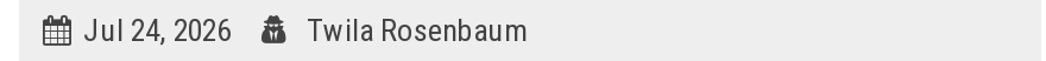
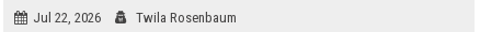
[83,13,525,48] Jul 24, 2026 Twila Rosenbaum -> [33,10,237,26] Jul 22, 2026 Twila Rosenbaum

